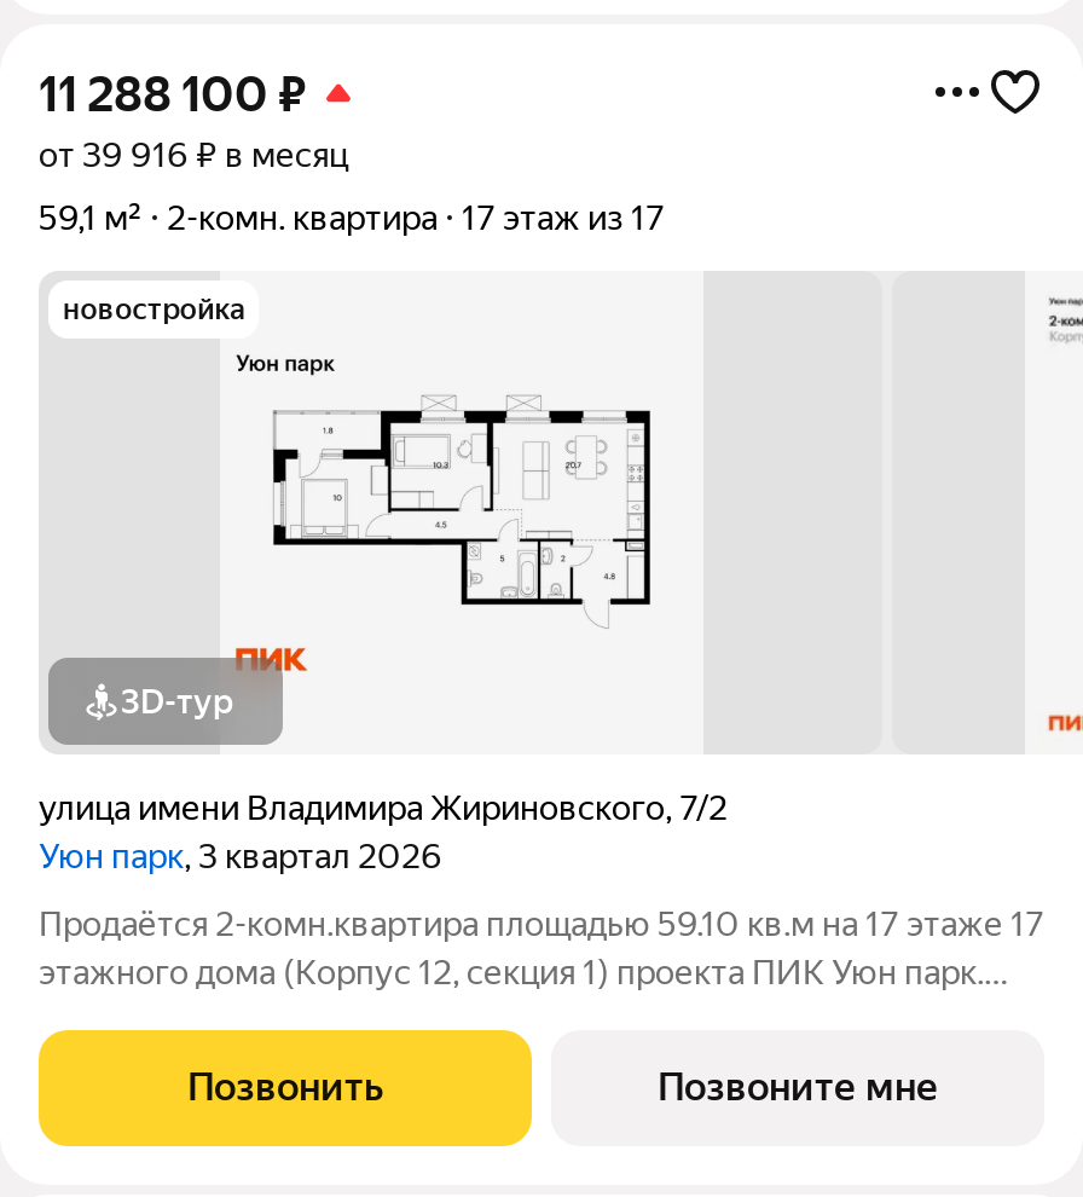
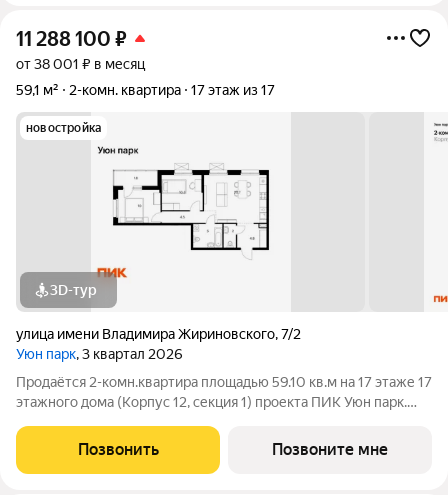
[39,135,348,174] от 39 916 ₽ в месяц -> [16,56,145,72] от 38 001 ₽ в месяц

